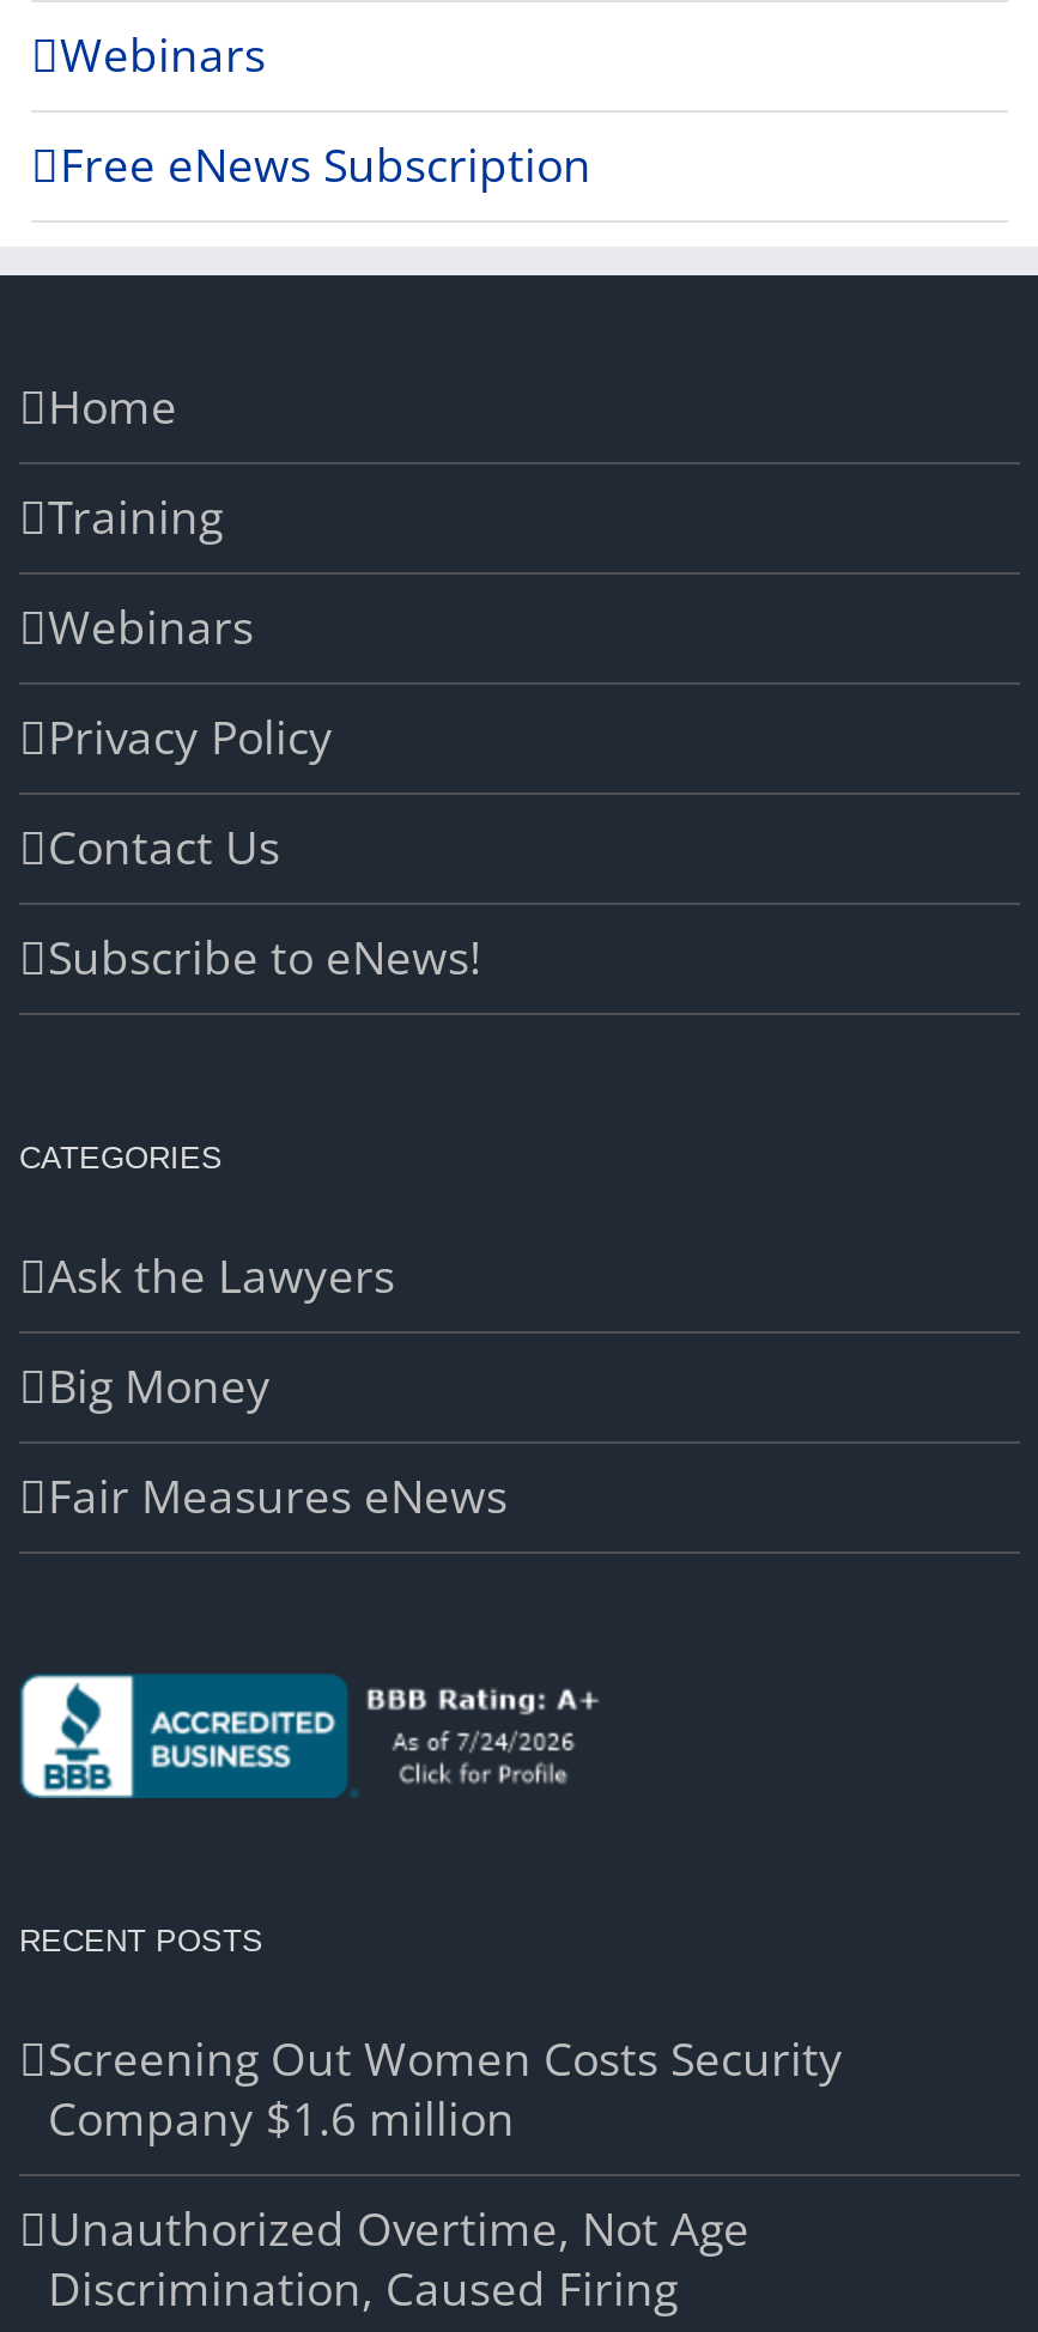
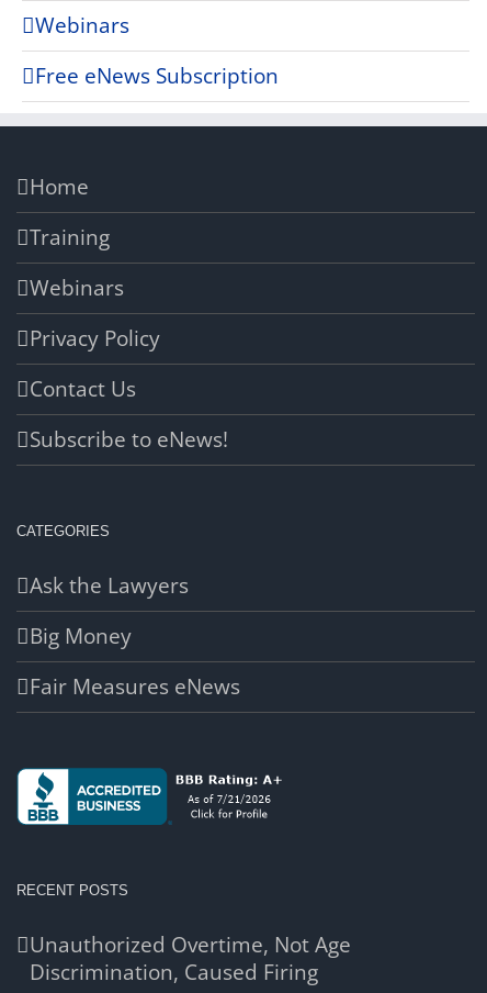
[48,2028,843,2150] Screening Out Women Costs Security | Company $1.6 million -> none

